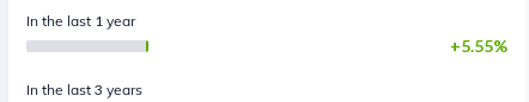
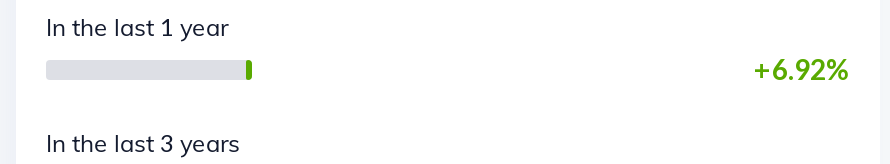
[461,36,507,57] 5.55% -> [772,52,850,88] 6.92%

